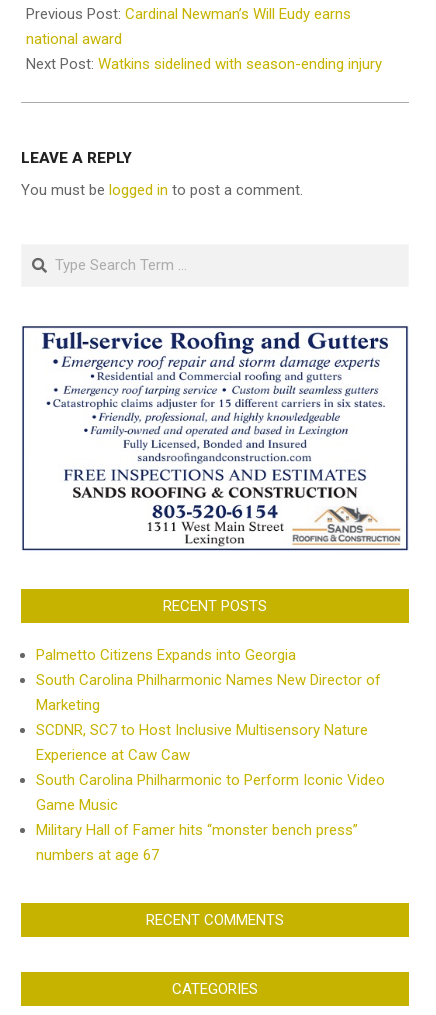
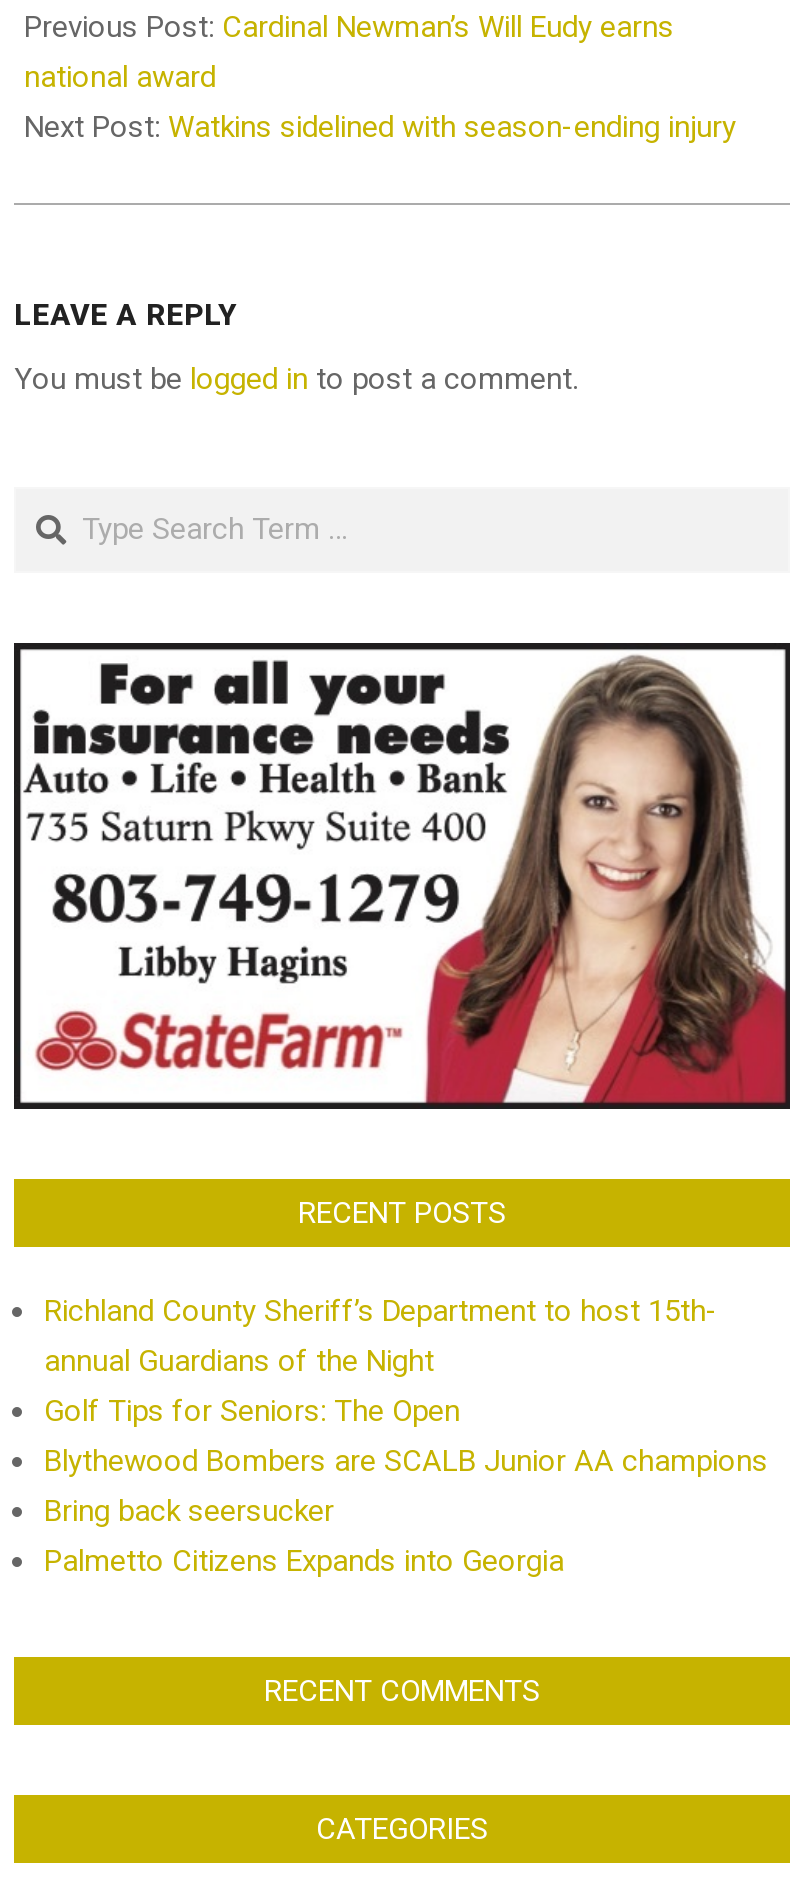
[21,321,409,555] [image] -> [12,640,792,1112] [image]
none -> [44,1294,768,1530] Richland County Sheriff’s Department to host 15th- | annual Guardians of the Night | Golf Tips for Seniors: The Open | Blythewood Bombers are SCALB Junior AA champions | Bring back seersucker
moved [36,646,296,664] -> [44,1544,564,1580]: Palmetto Citizens Expands into Georgia
[36,671,385,864] South Carolina Philharmonic Names New Director of | Marketing | SCDNR, SC7 to Host Inclusive Multisensory Nature | Experience at Caw Caw | South Carolina Philharmonic to Perform Iconic Video | Game Music | Military Hall of Famer hits “monster bench press” | numbers at age 67 -> none

